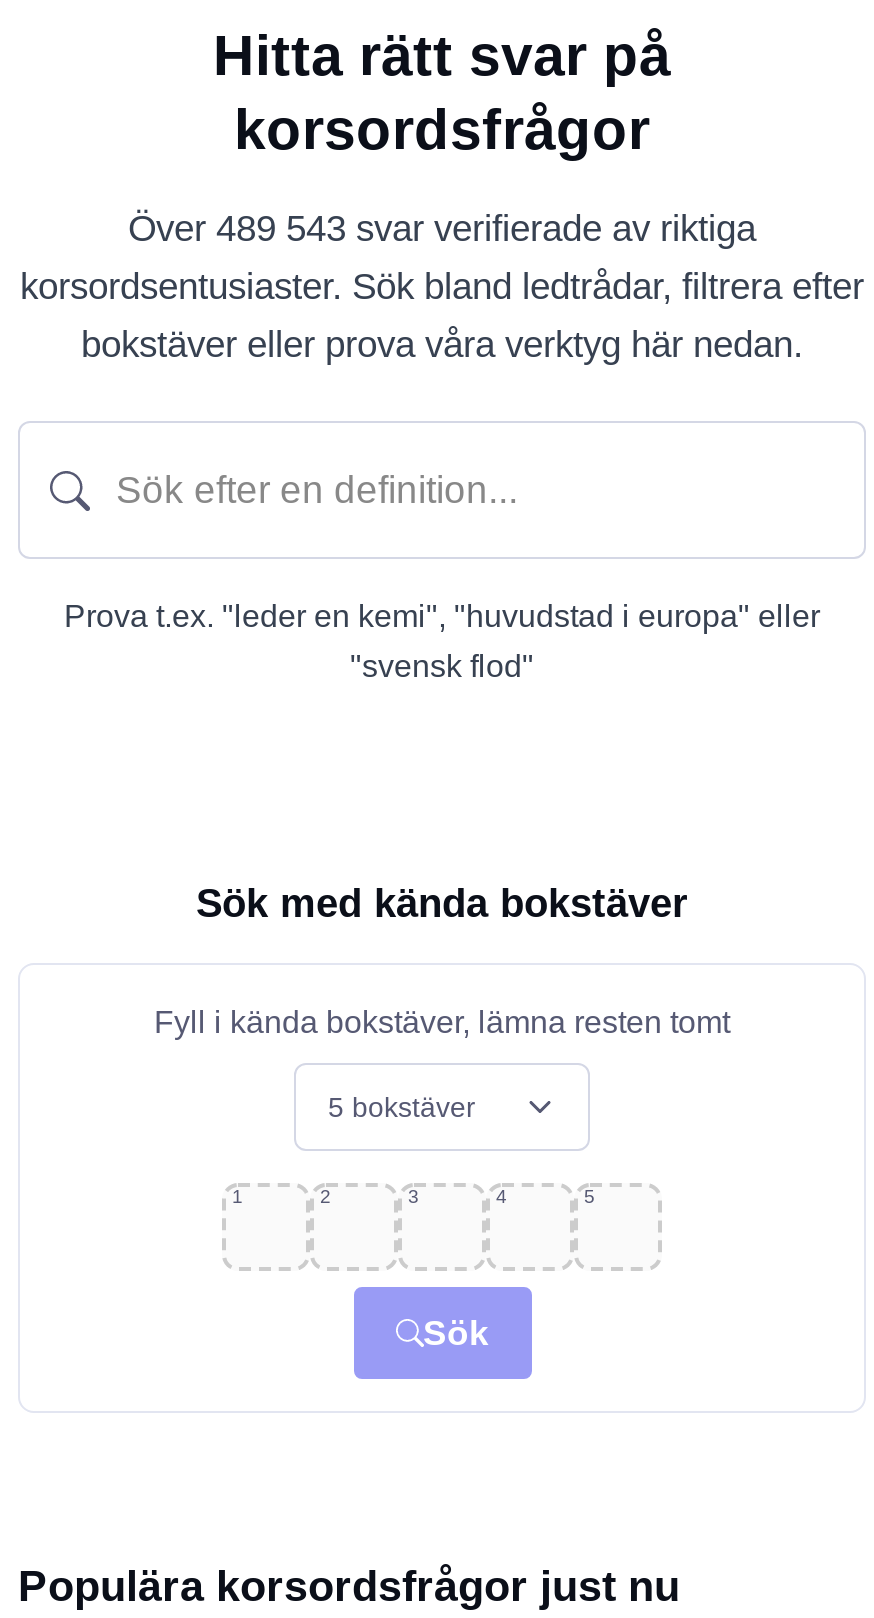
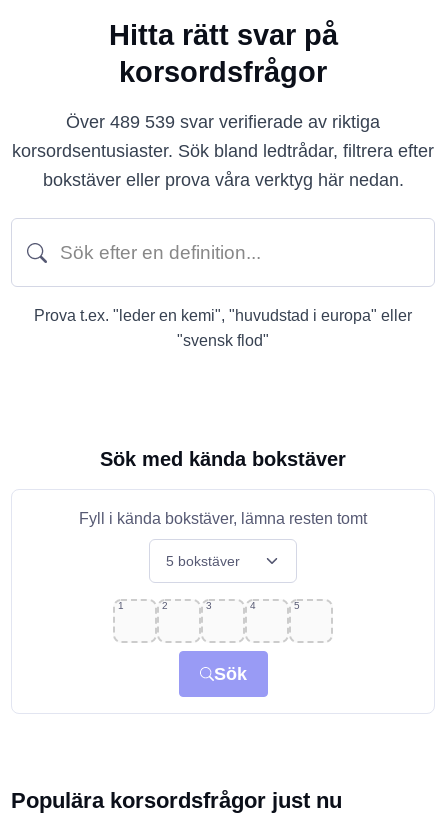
[128,207,756,249] Över 489 543 svar verifierade av riktiga -> [66,111,380,132] Över 489 539 svar verifierade av riktiga

